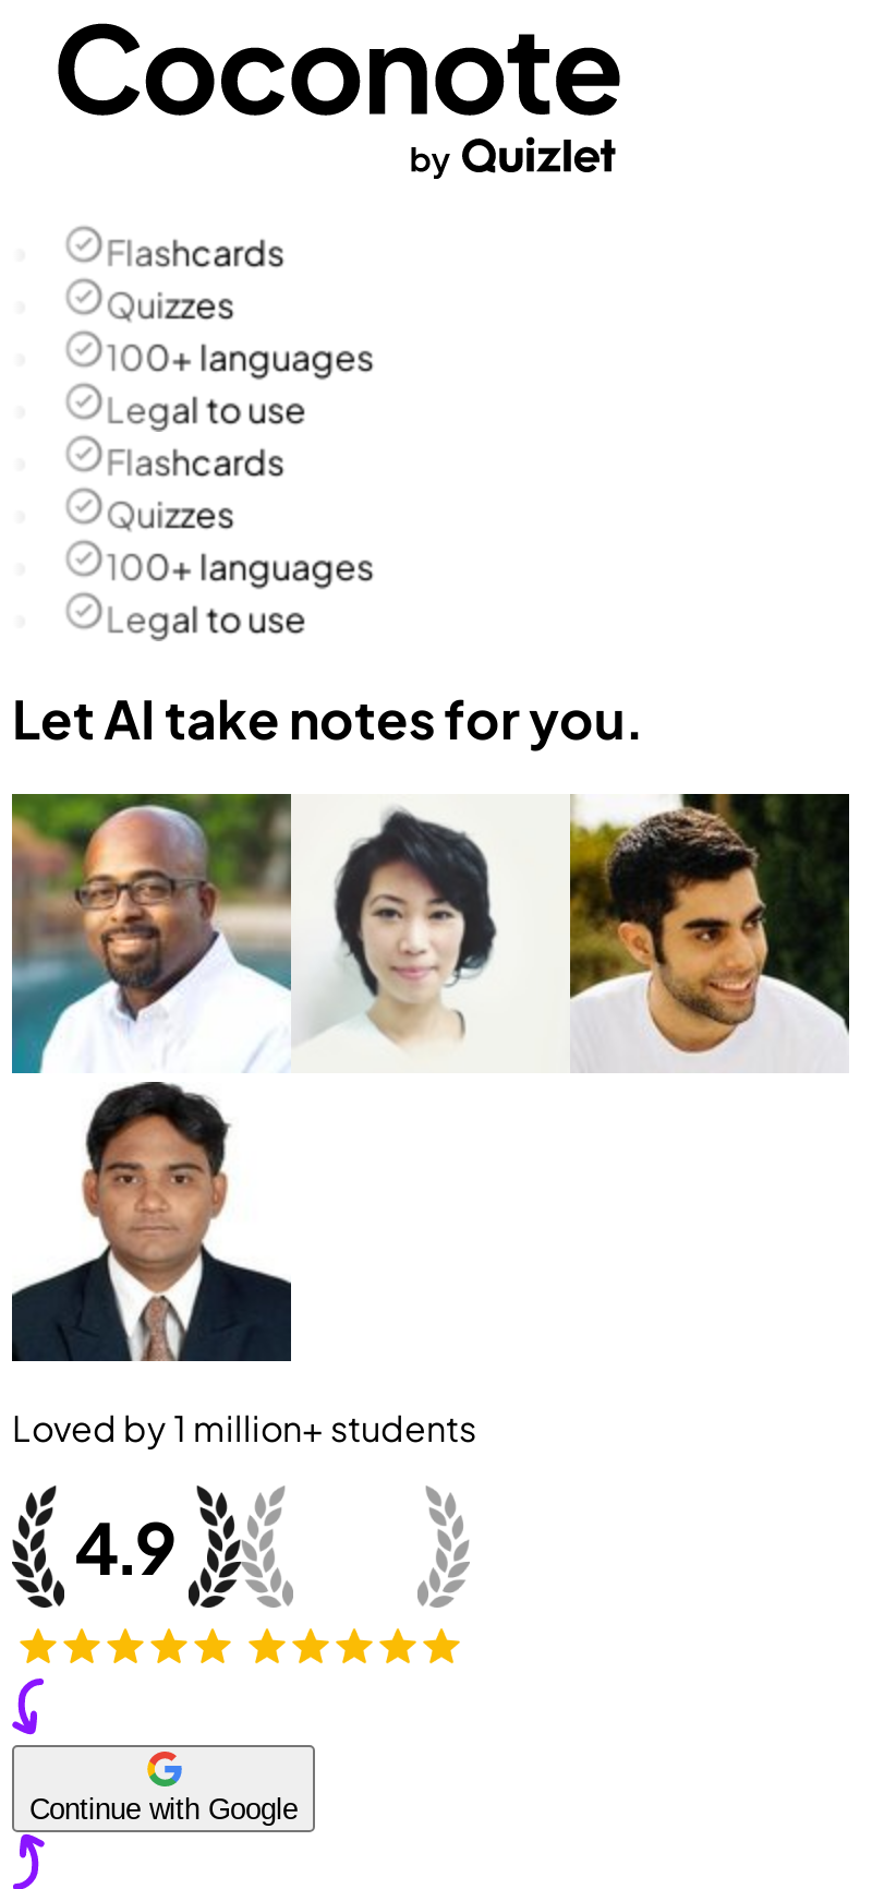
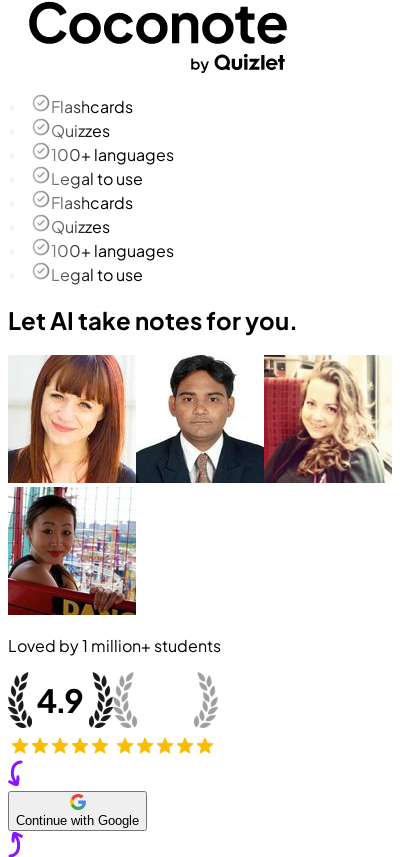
[10,792,851,1363] [image] -> [7,354,393,616] [image]

